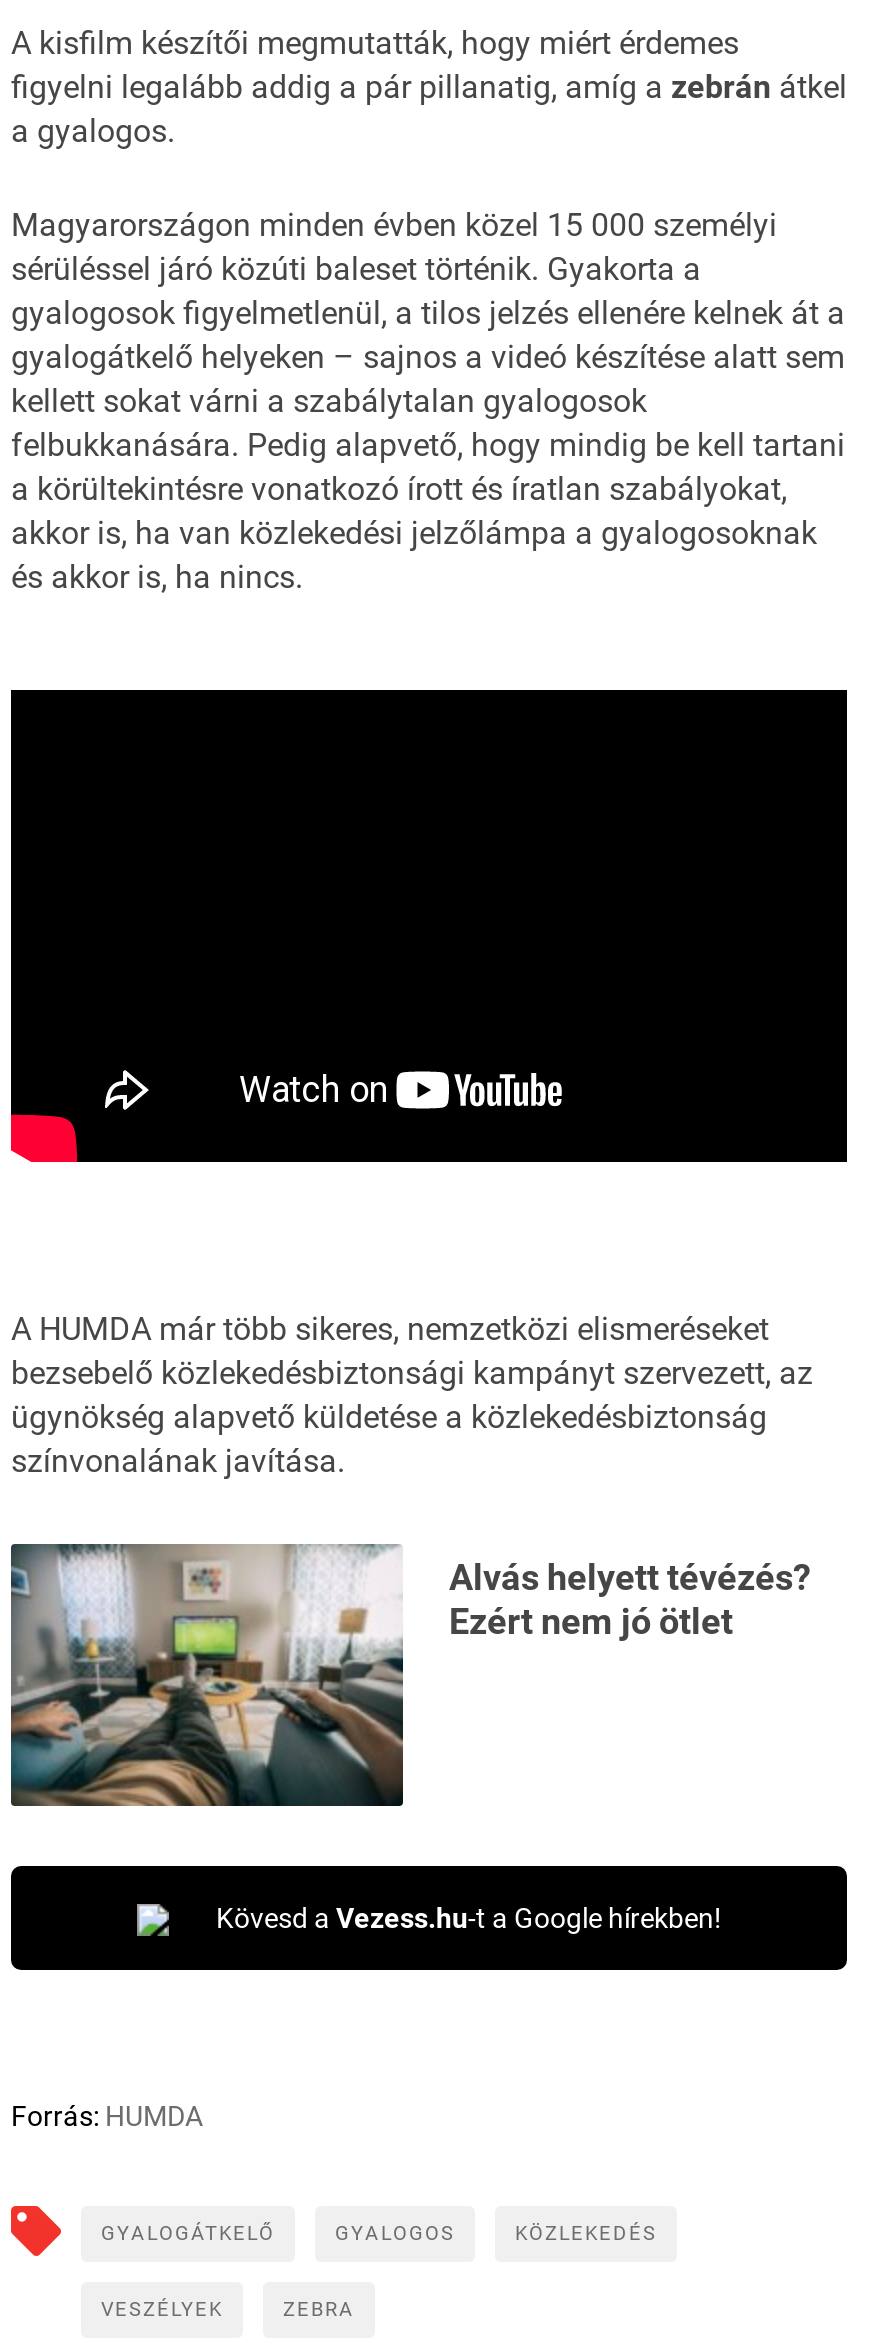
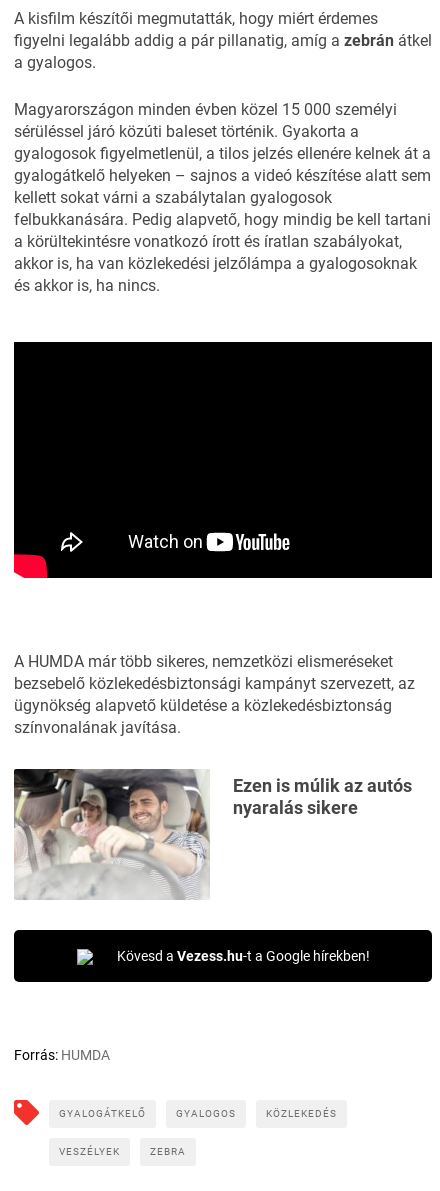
[9,1544,811,1808] [image] | Alvás helyett tévézés? | Ezért nem jó ötlet -> [14,769,412,900] [image] | Ezen is múlik az autós | nyaralás sikere

